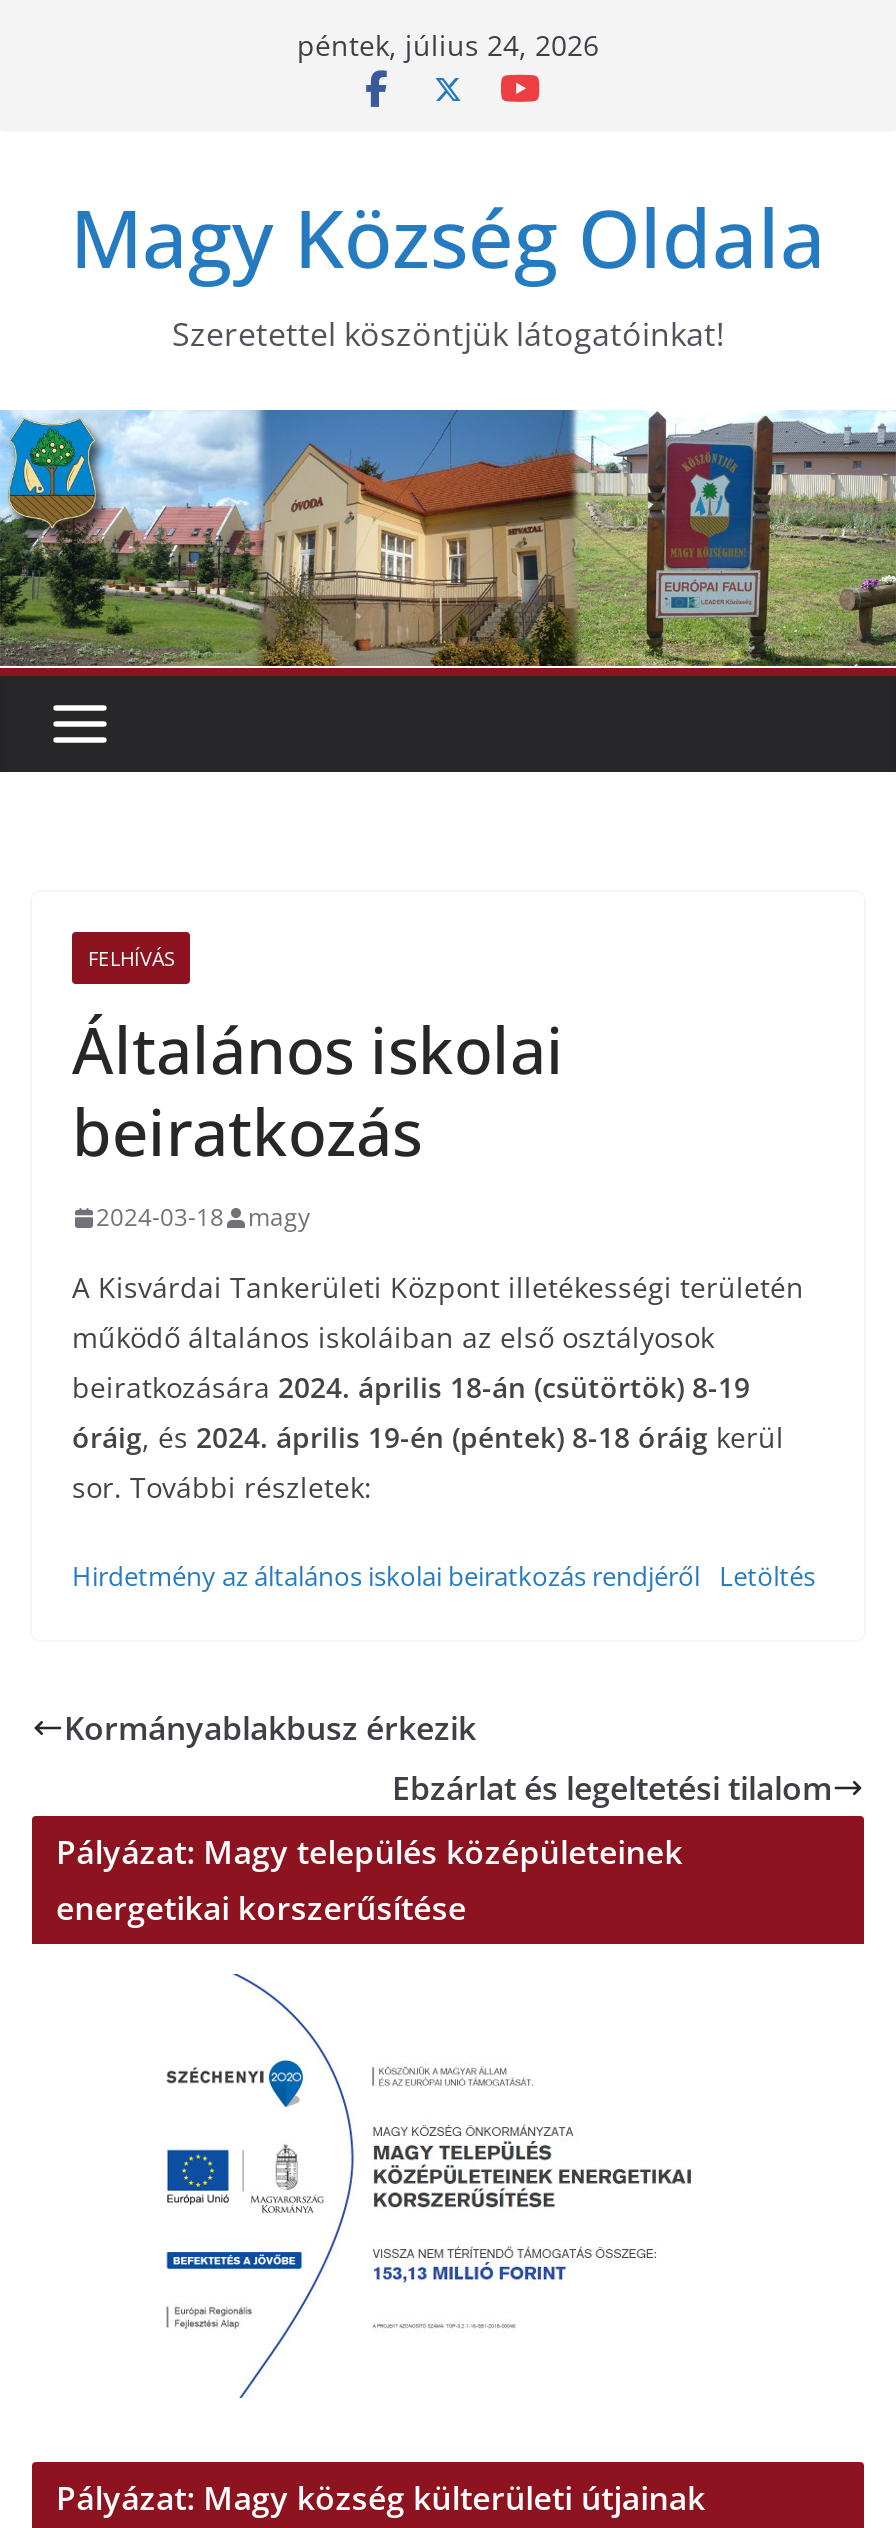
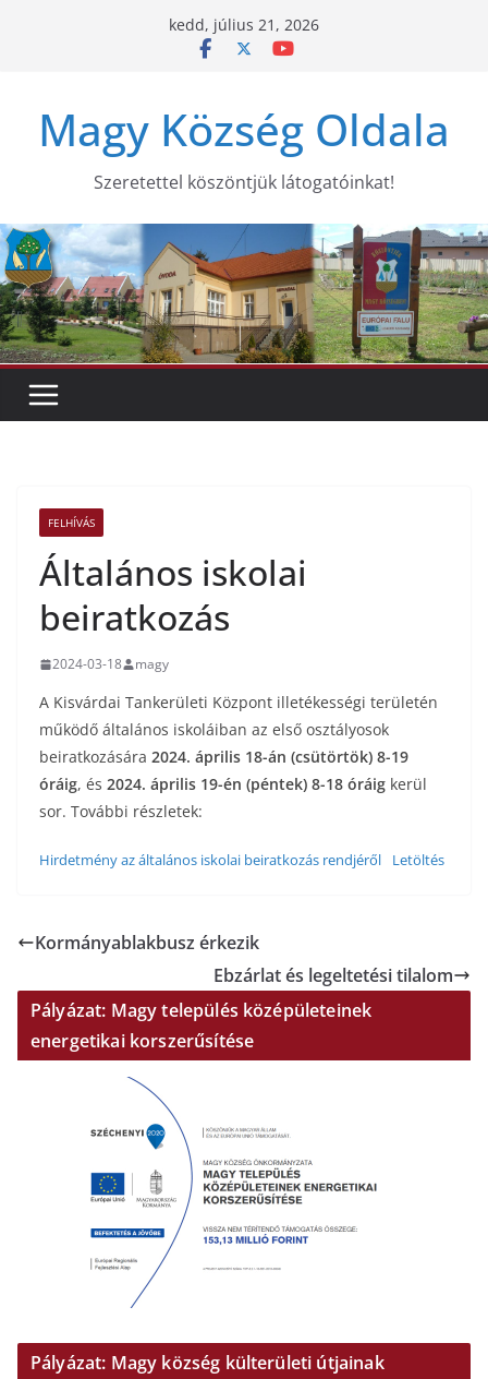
[297,26,599,64] péntek, július 24, 2026 -> [169,14,319,35] kedd, július 21, 2026

